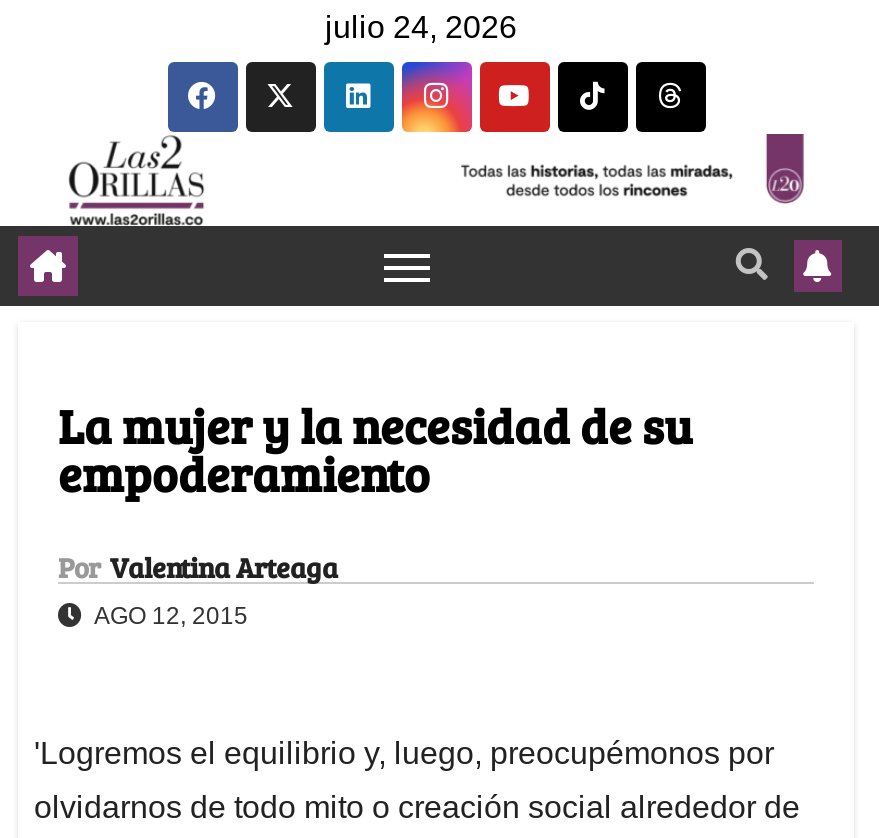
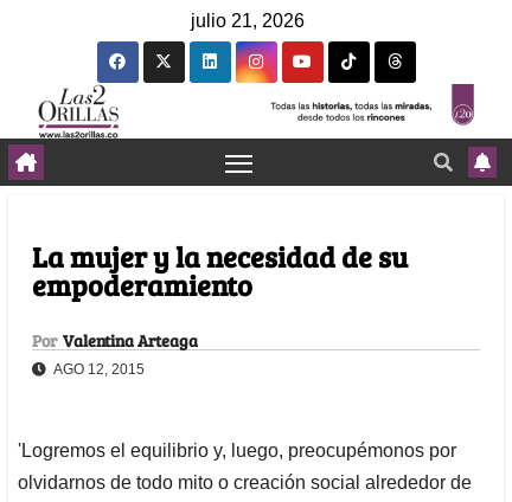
[325,10,517,44] julio 24, 2026 -> [190,11,304,31] julio 21, 2026

